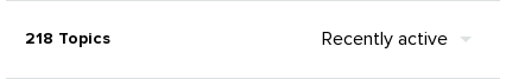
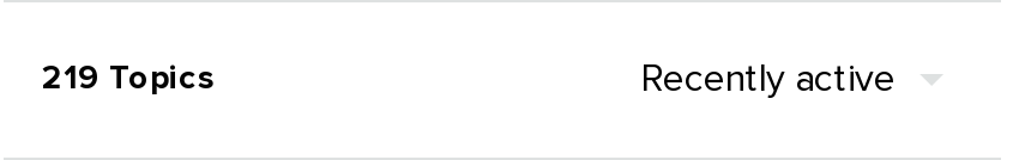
[25,31,110,47] 218 Topics -> [42,62,215,96] 219 Topics

